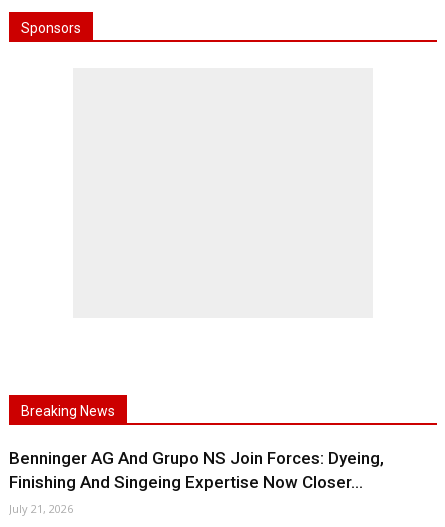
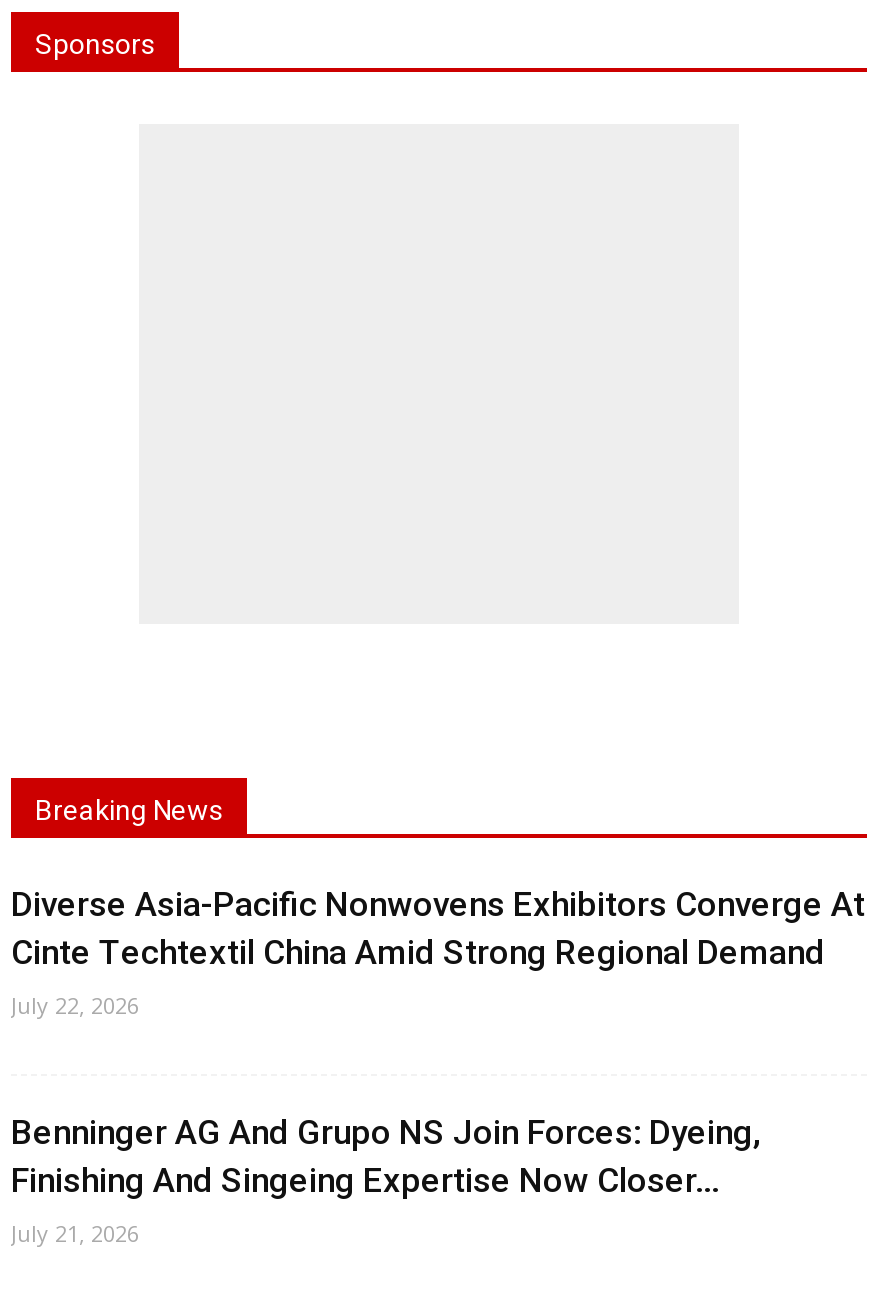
none -> [11,884,865,1020] Diverse Asia-Pacific Nonwovens Exhibitors Converge At | Cinte Techtextil China Amid Strong Regional Demand | July 22, 2026

